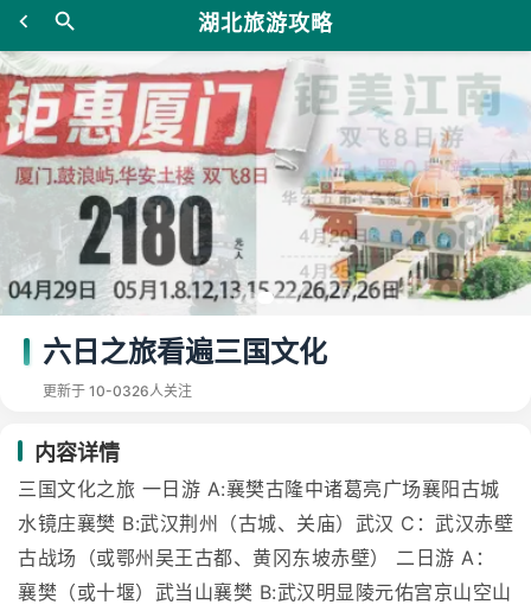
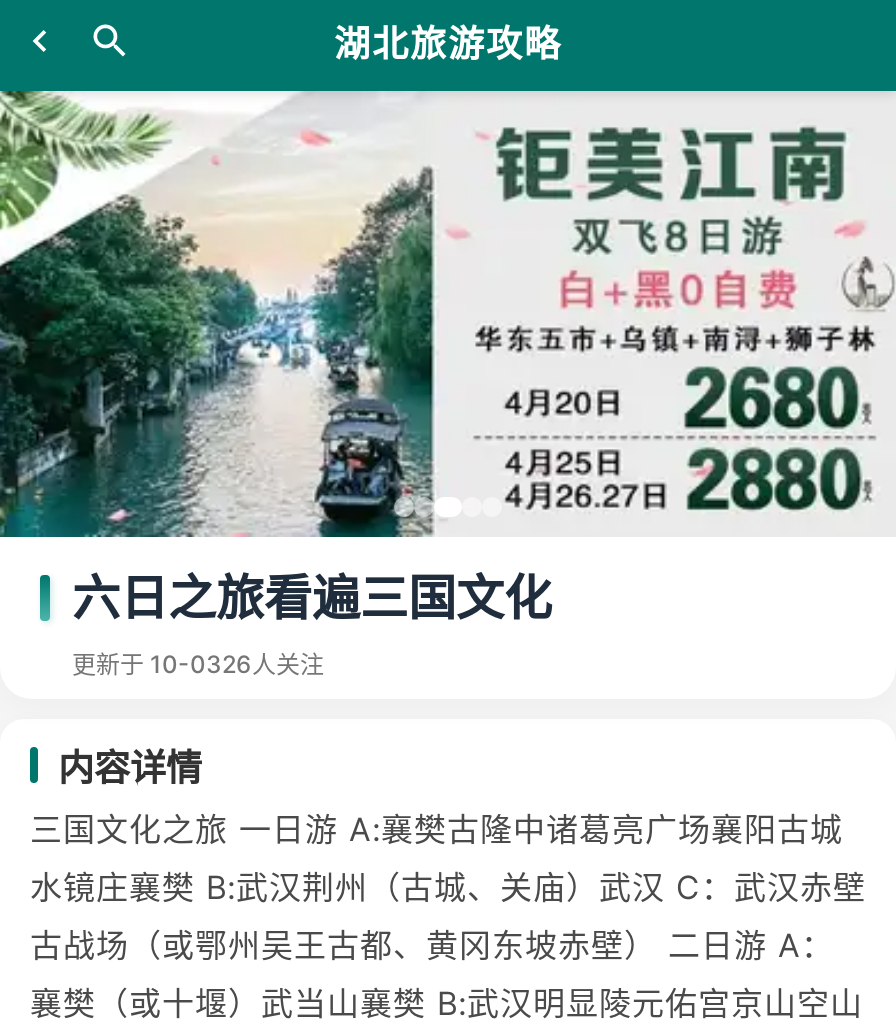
[4,50,527,316] [image] -> [6,91,890,539] [image]

